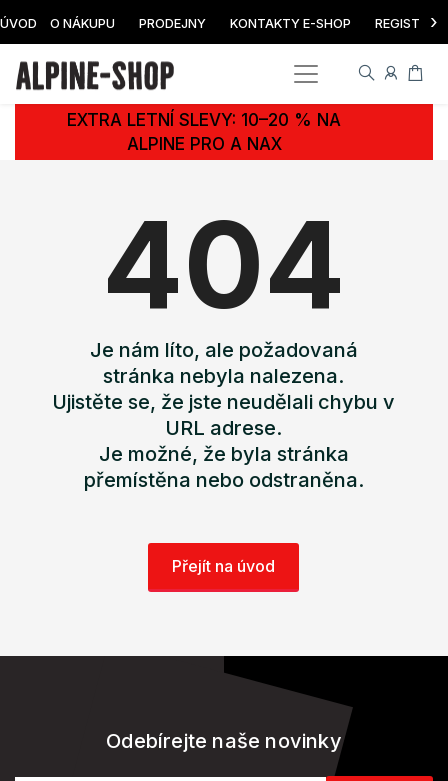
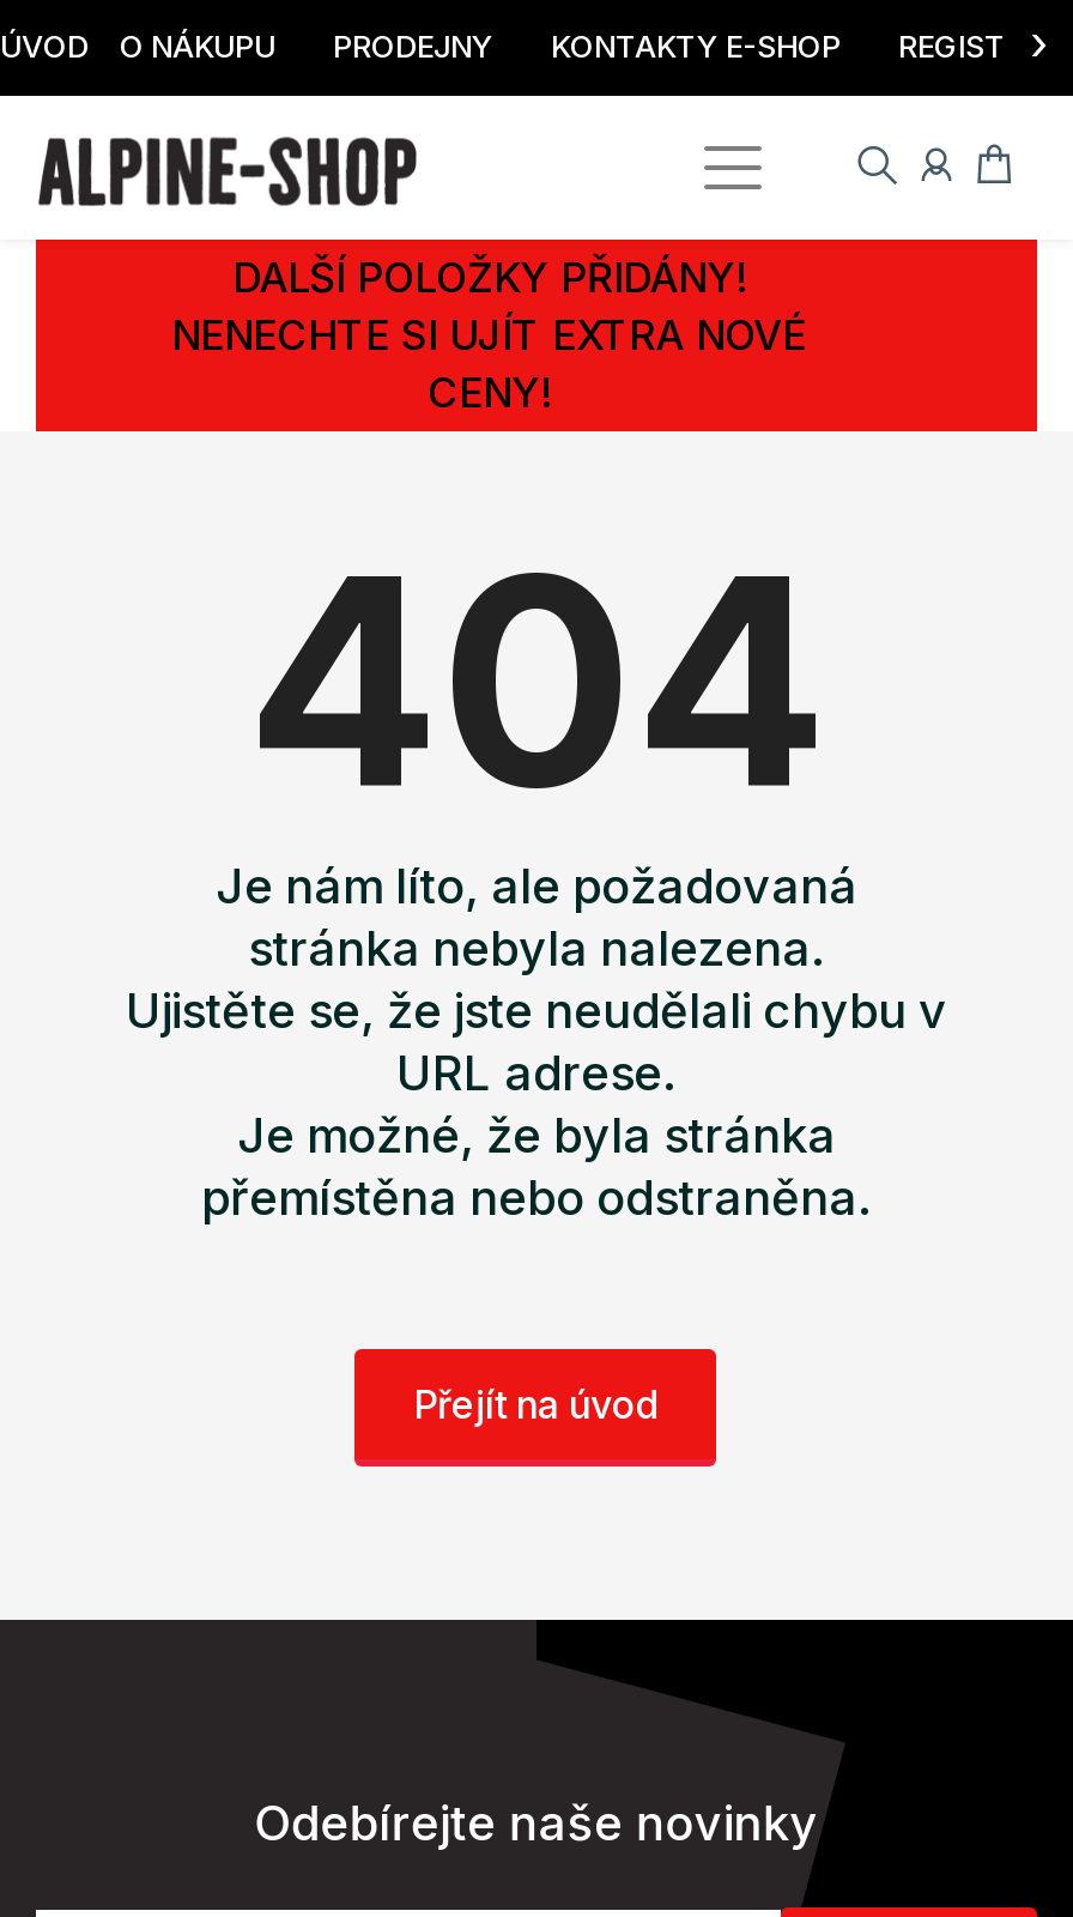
[67,110,341,154] EXTRA LETNÍ SLEVY: 10–20 % NA | ALPINE PRO A NAX -> [171,254,806,417] DALŠÍ POLOŽKY PŘIDÁNY! | NENECHTE SI UJÍT EXTRA NOVÉ | CENY!

